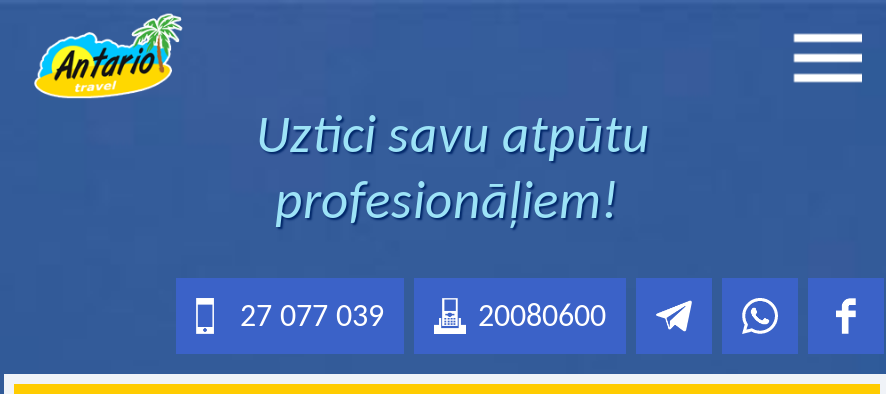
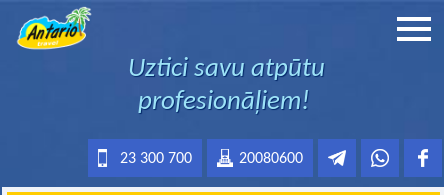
[240,302,384,334] 27 077 039 -> [120,151,192,167] 23 300 700

